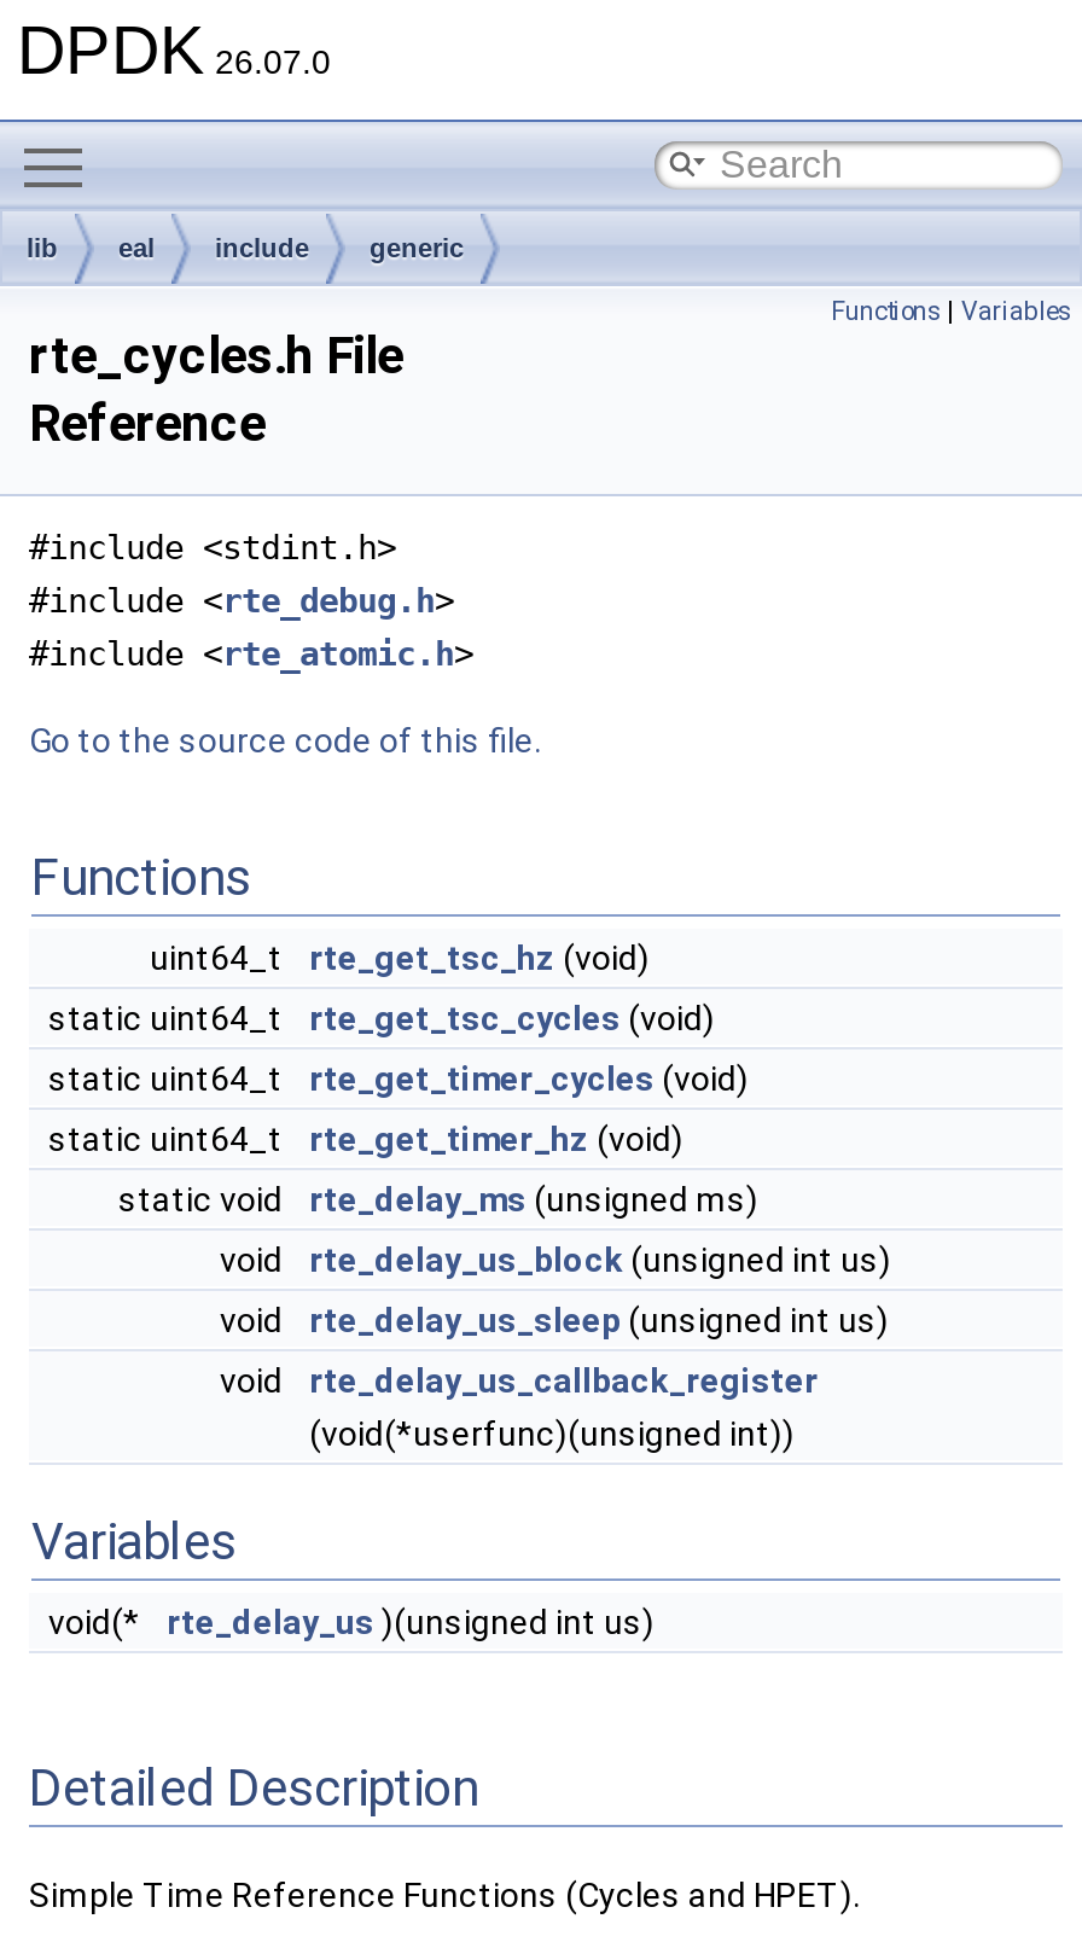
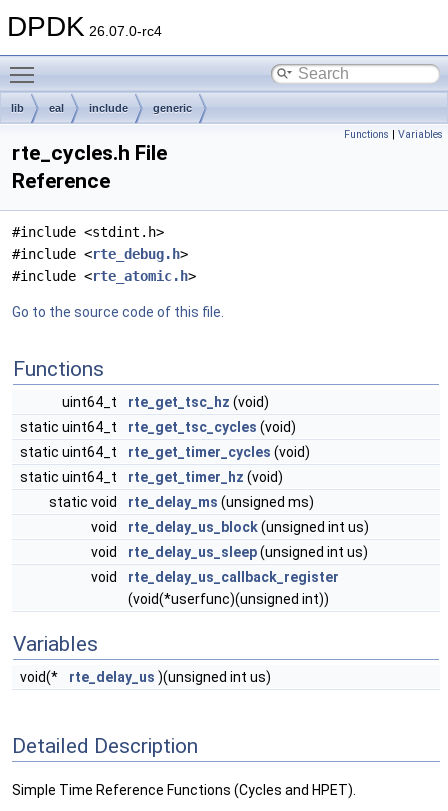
[17,13,331,88] DPDK 26.07.0 -> [7,11,162,42] DPDK 26.07.0-rc4

